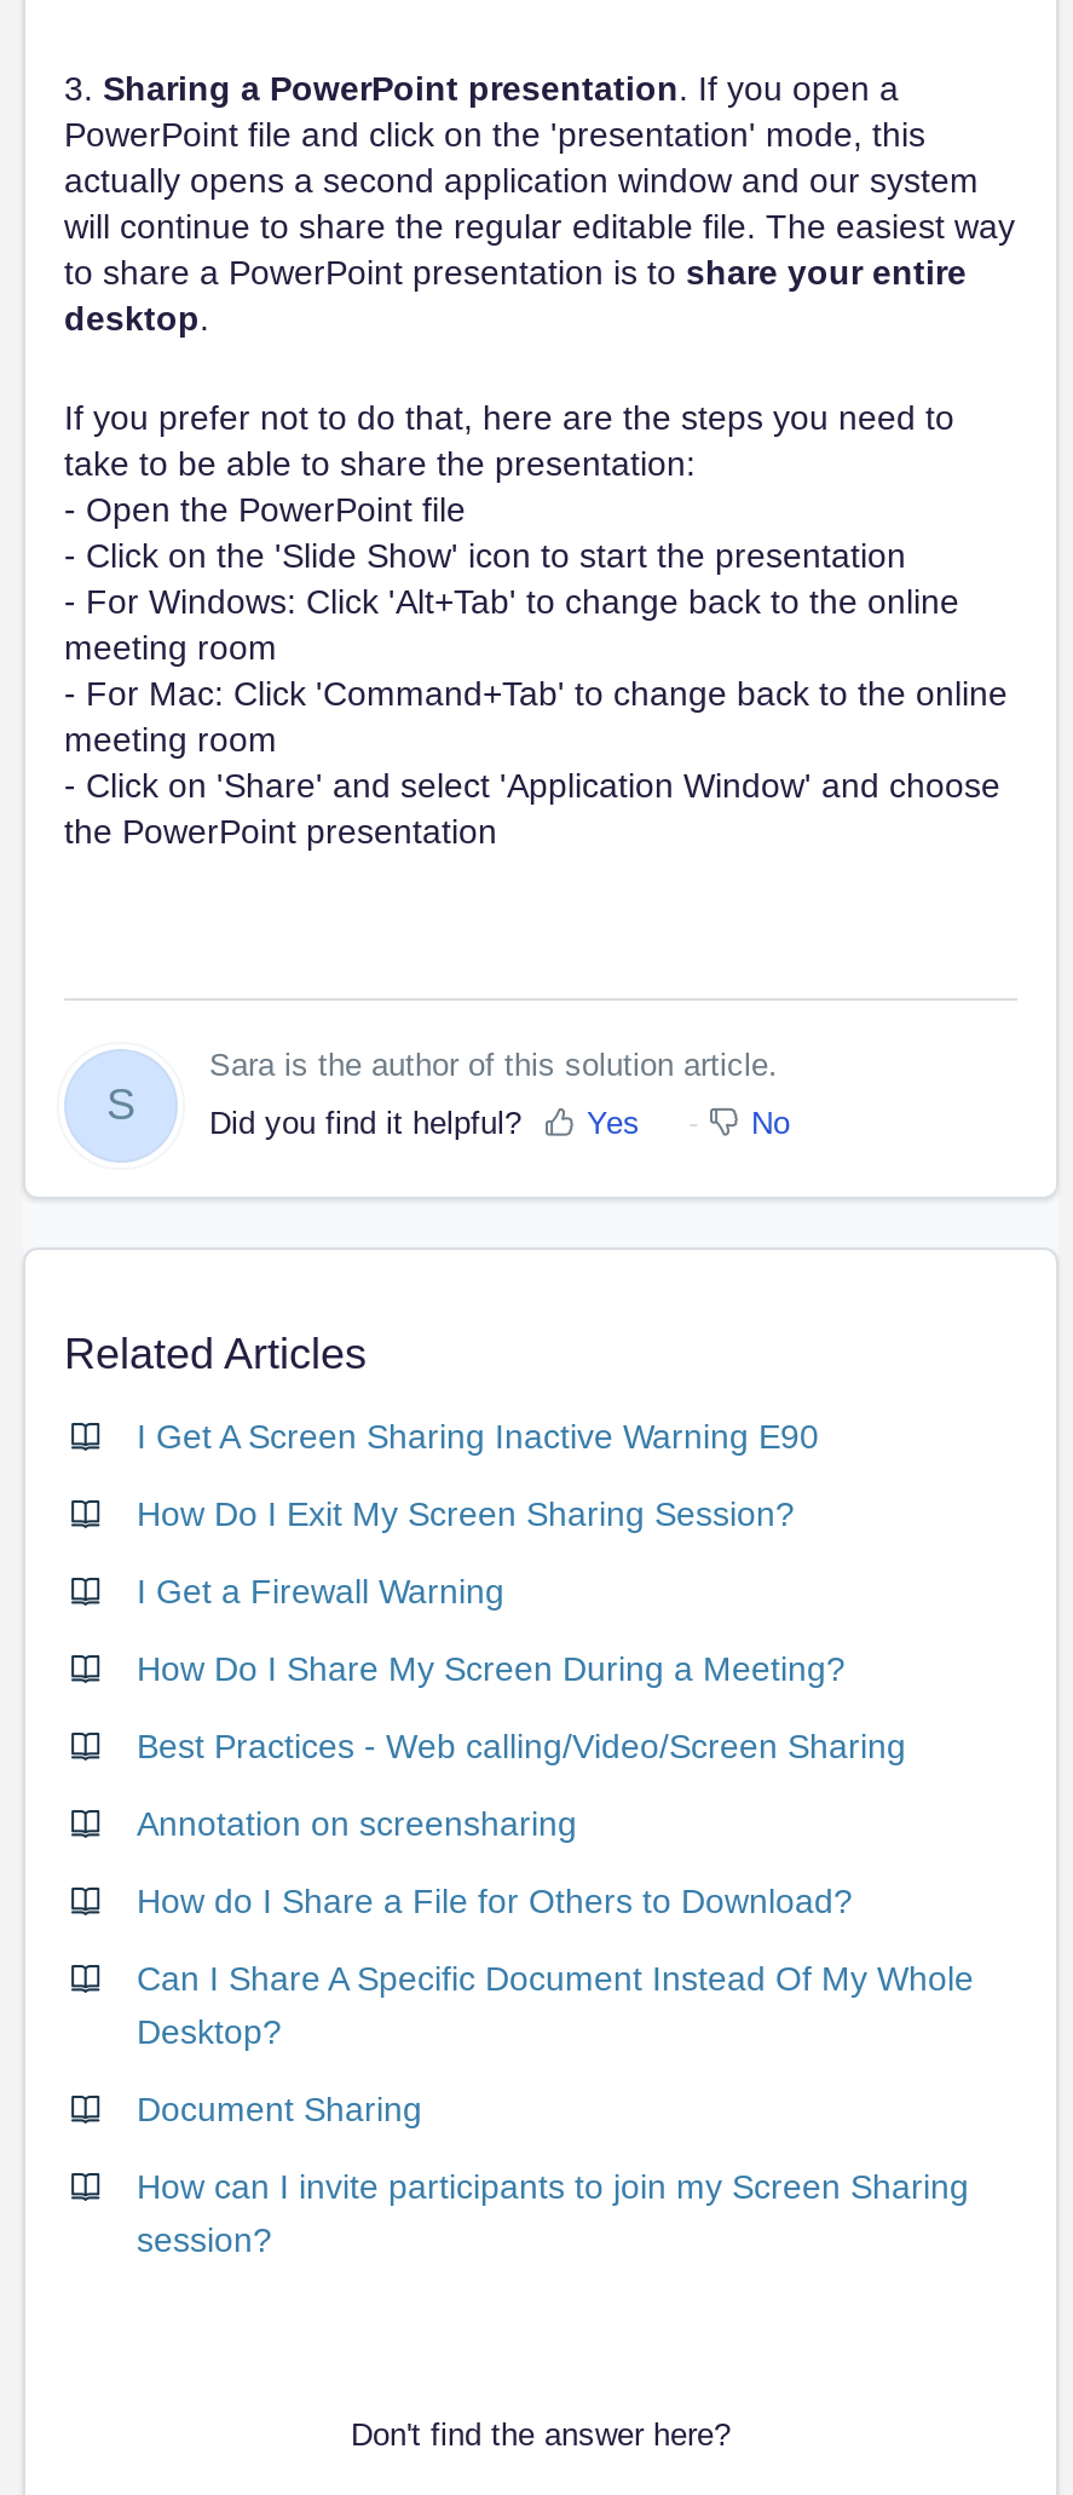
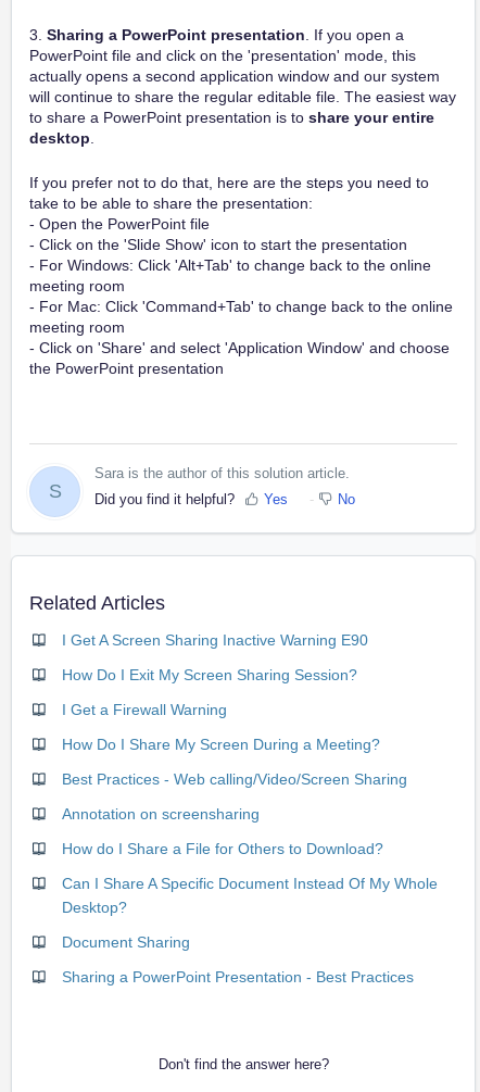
[137,2168,969,2260] How can I invite participants to join my Screen Sharing | session? -> [62,968,414,986] Sharing a PowerPoint Presentation - Best Practices

